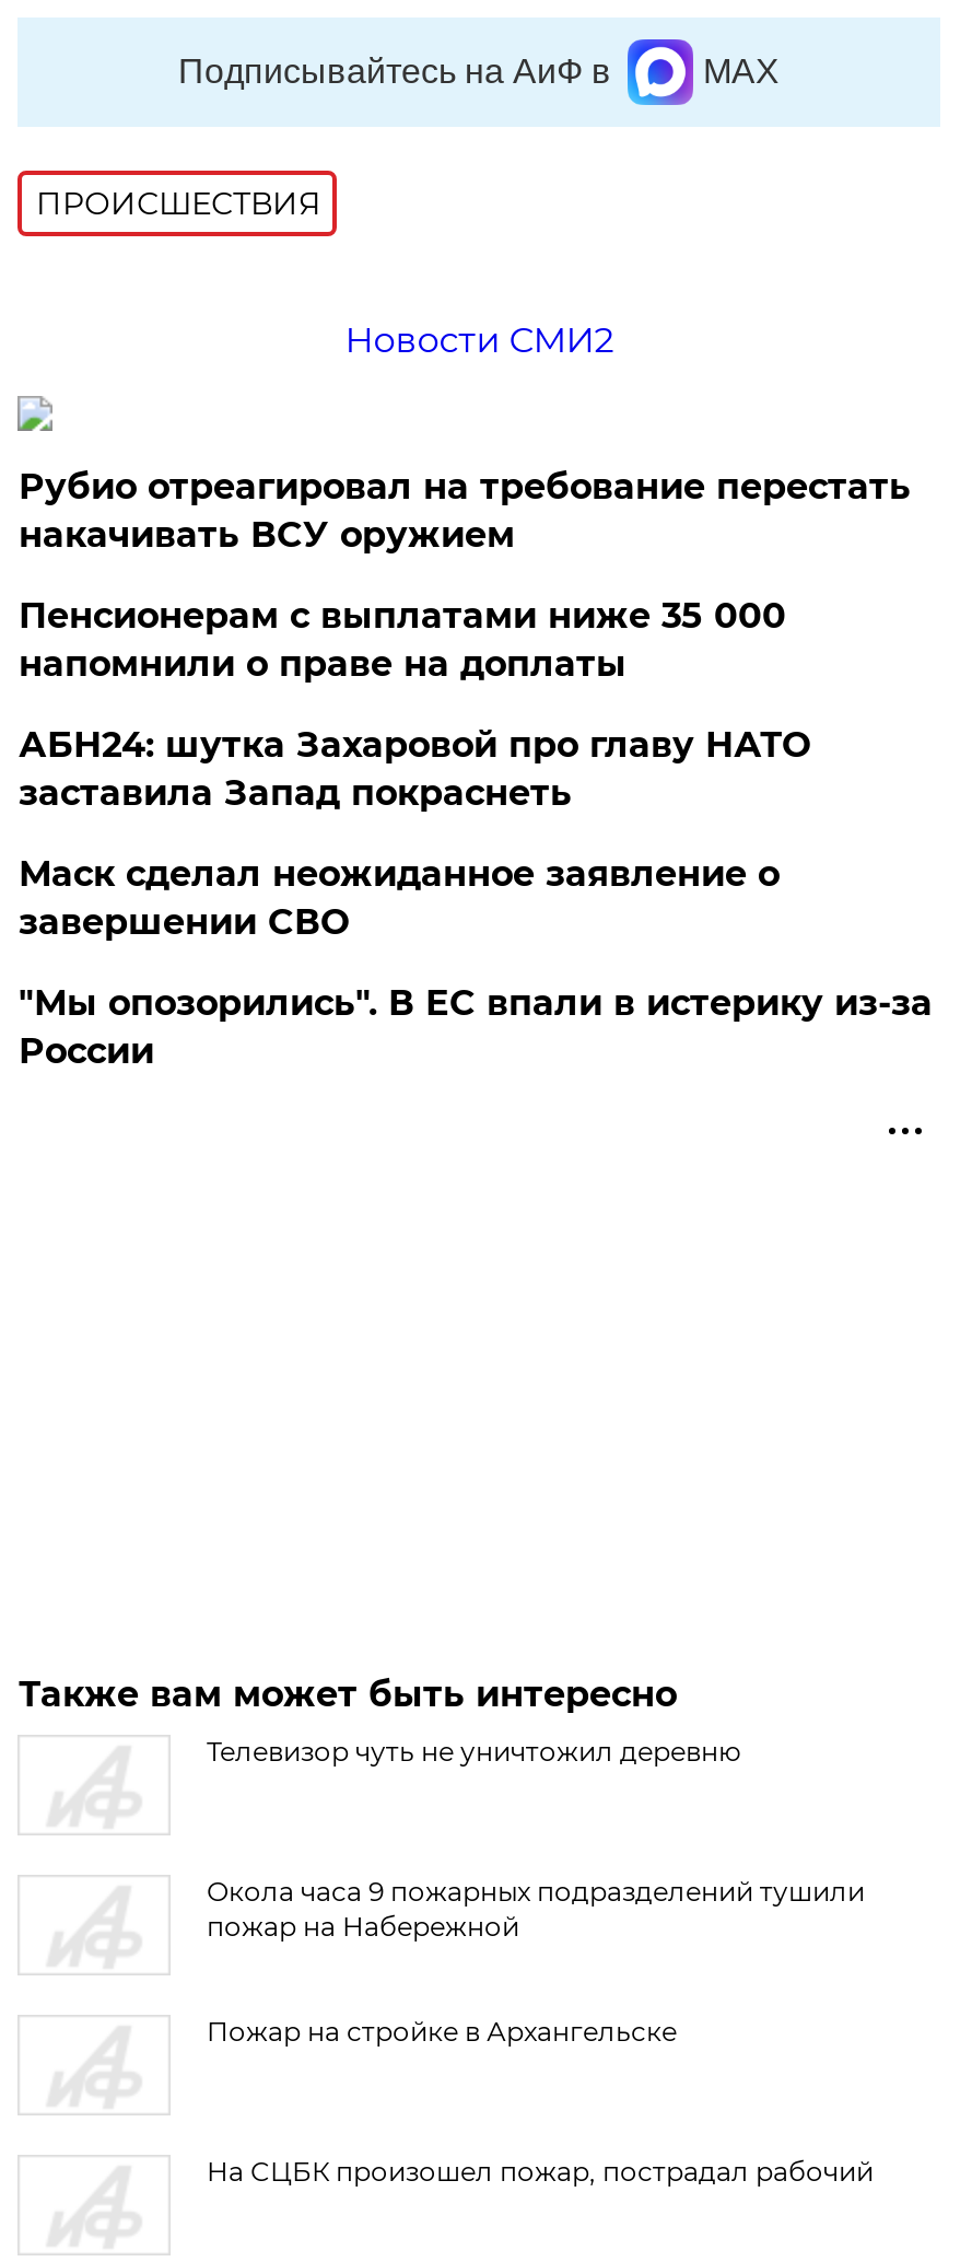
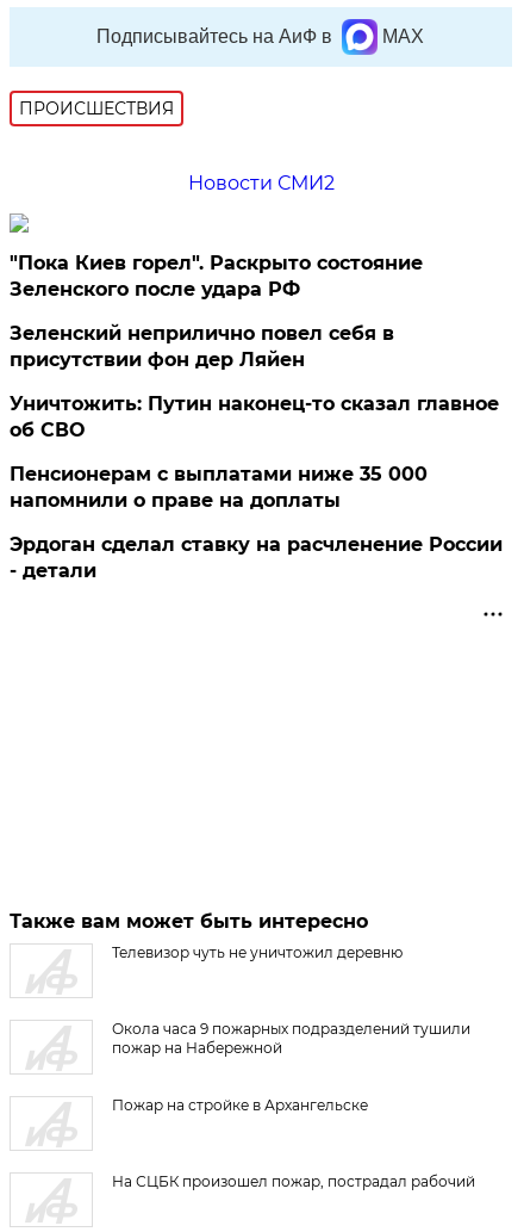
[18,467,911,557] Рубио отреагировал на требование перестать | накачивать ВСУ оружием -> [10,252,499,442] "Пока Киев горел". Раскрыто состояние | Зеленского после удара РФ | Зеленский неприлично повел cебя в | присутствии фон дер Ляйен | Уничтожить: Путин наконец-то сказал главное | об СВО
moved [18,596,786,686] -> [10,463,428,512]: Пенсионерам с выплатами ниже 35 000 | напомнили о праве на доплаты
[18,725,932,1073] АБН24: шутка Захаровой про главу НАТО | заставила Запад покраснеть | Маск сделал неожиданное заявление о | завершении СВО | "Мы опозорились". В ЕС впали в истерику из-за | России -> [10,534,503,582] Эрдоган сделал ставку на расчленение России | - детали

